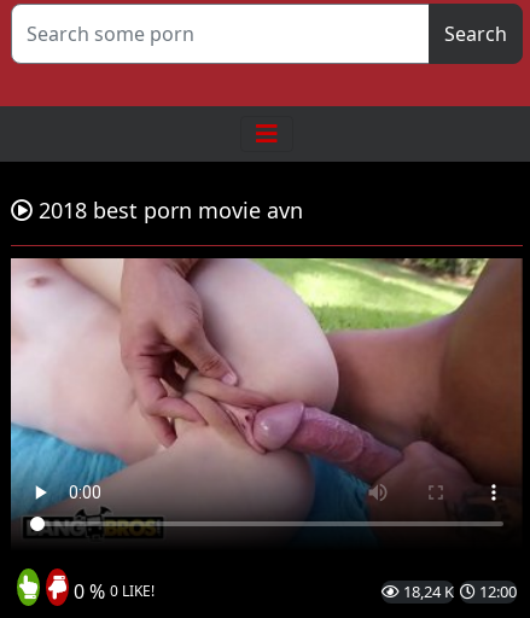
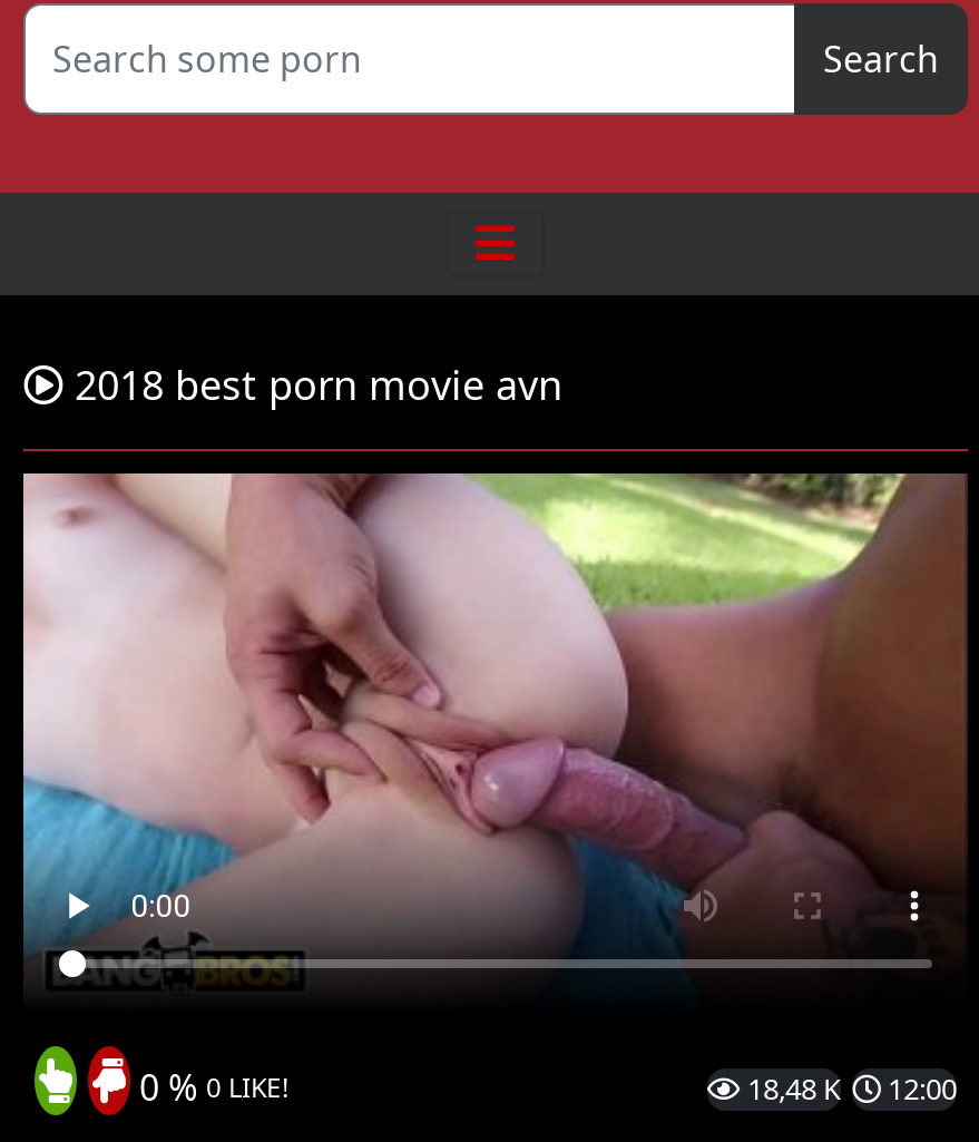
[400,581,517,603] 18,24 K 12:00 -> [741,1069,957,1109] 18,48 K 12:00

